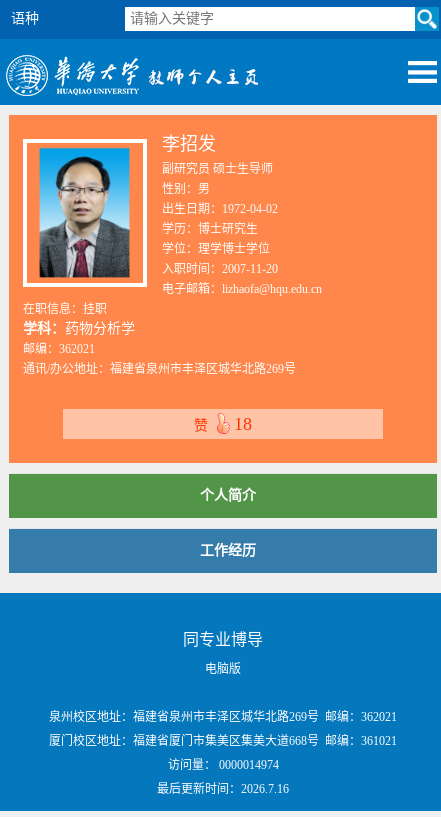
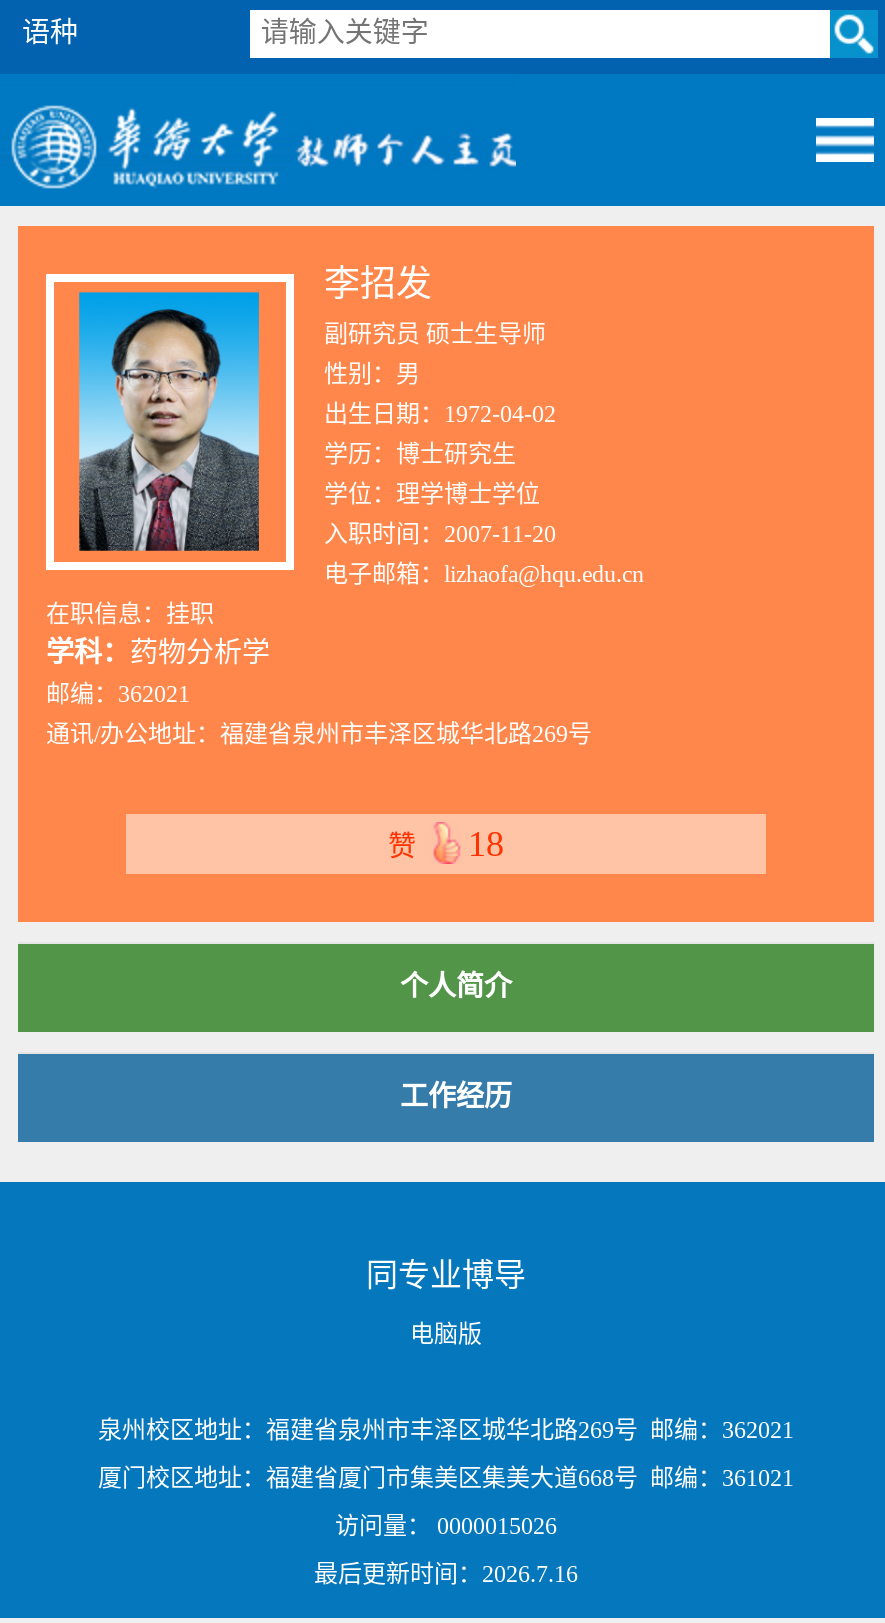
[167,758,278,772] 访问量：0000014974 -> [335,1512,557,1540] 访问量：0000015026

